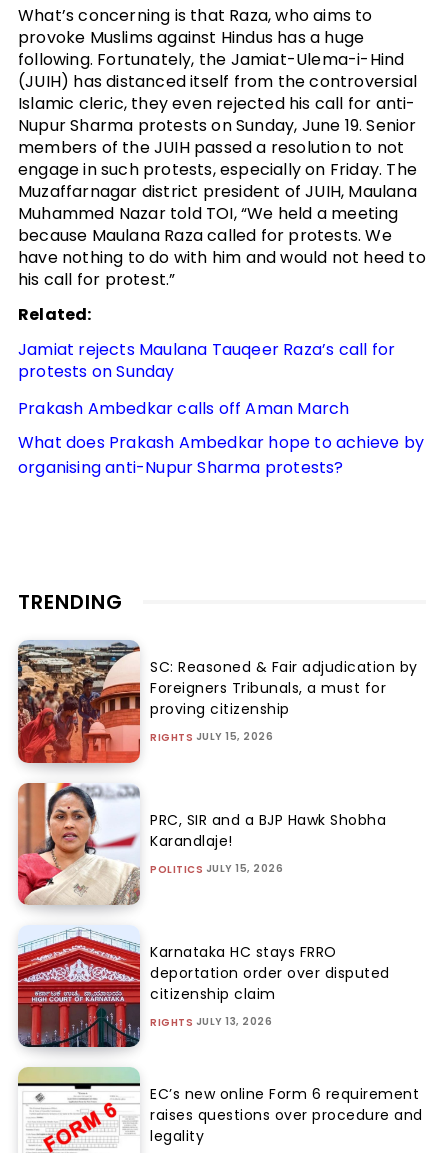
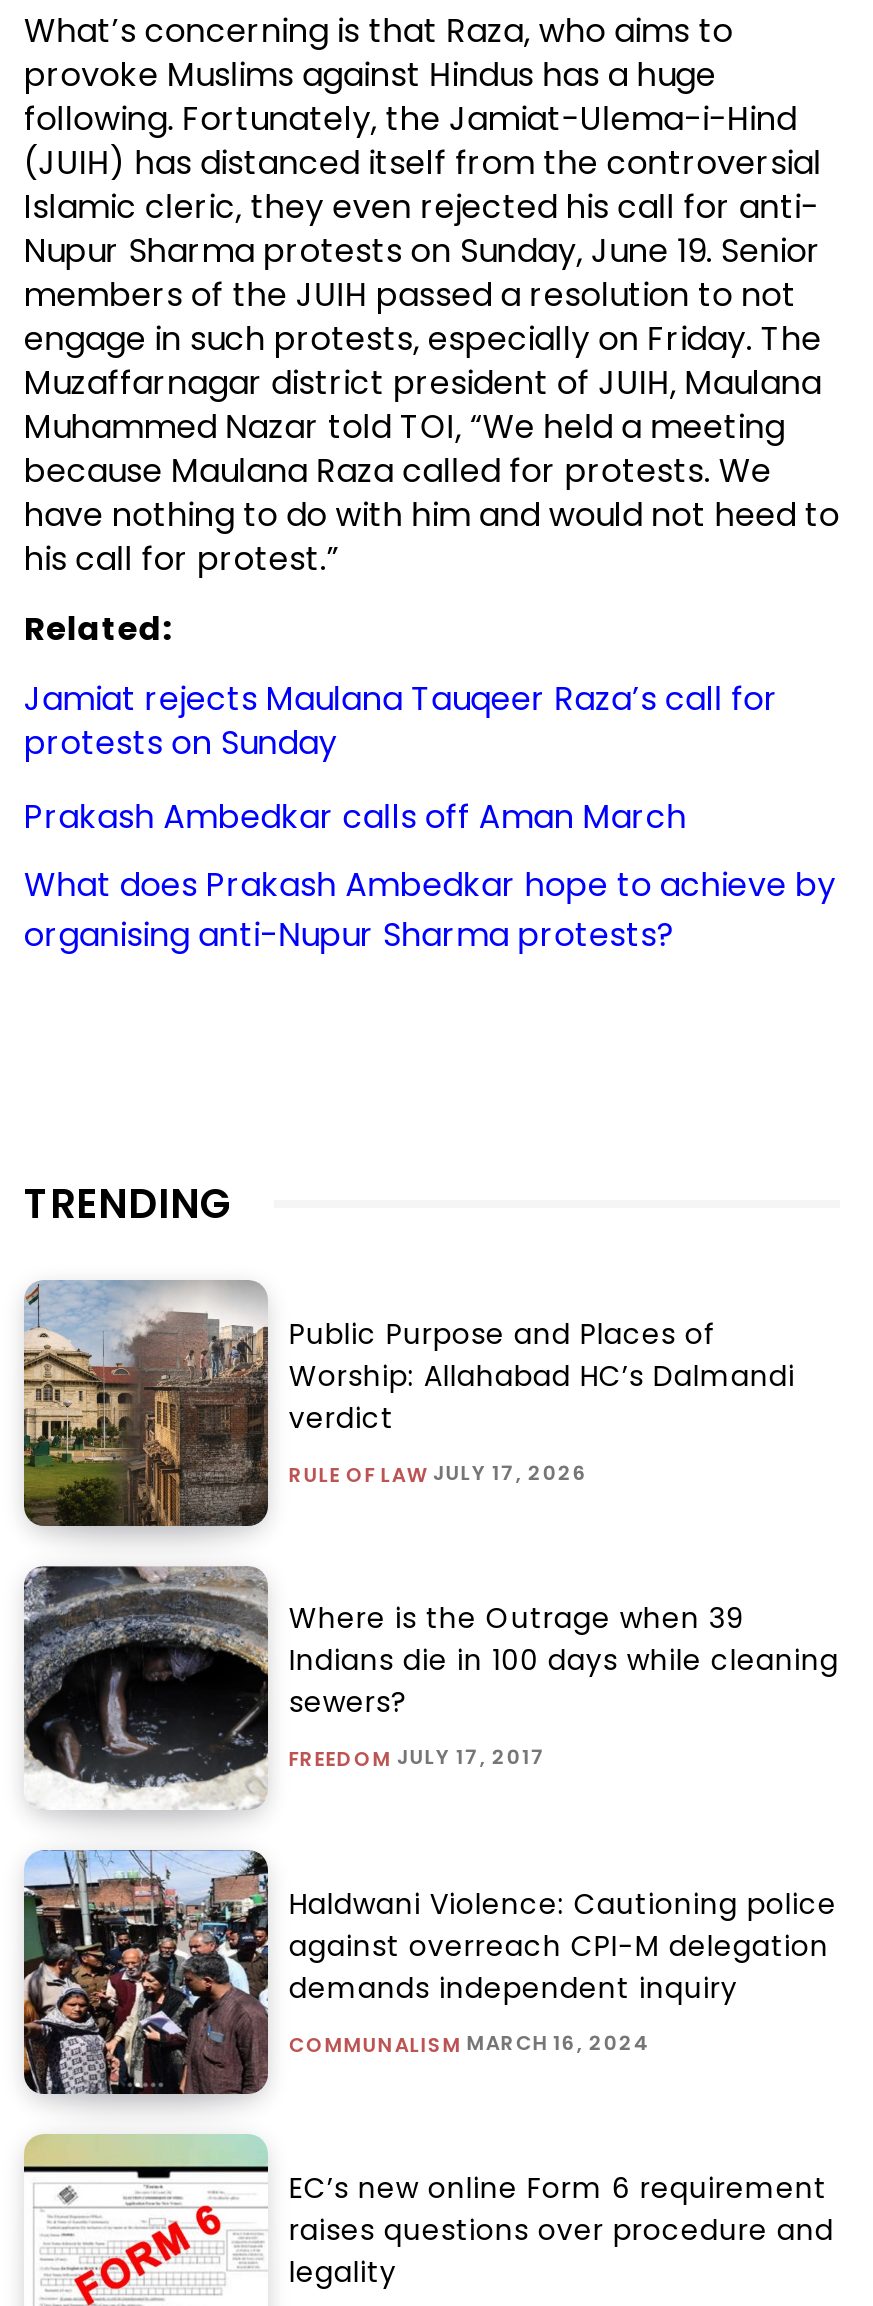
[17,640,418,764] [image] | SC: Reasoned & Fair adjudication by | Foreigners Tribunals, a must for | proving citizenship -> [22,1282,795,1528] [image] | Public Purpose and Places of | Worship: Allahabad HC’s Dalmandi | verdict
[150,729,273,745] RIGHTS JULY 15, 2026 -> [289,1458,588,1490] RULE OF LAW JULY 17, 2026
[17,782,386,906] [image] | PRC, SIR and a BJP Hawk Shobha | Karandlaje! -> [22,1564,839,1810] [image] | Where is the Outrage when 39 | Indians die in 100 days while cleaning | sewers?
[150,861,283,877] POLITICS JULY 15, 2026 -> [289,1742,546,1774] FREEDOM JULY 17, 2017
[17,925,390,1048] [image] | Karnataka HC stays FRRO | deportation order over disputed | citizenship claim -> [22,1848,837,2096] [image] | Haldwani Violence: Cautioning police | against overreach CPI-M delegation | demands independent inquiry
[150,1014,272,1030] RIGHTS JULY 13, 2026 -> [289,2027,651,2059] COMMUNALISM MARCH 16, 2024

